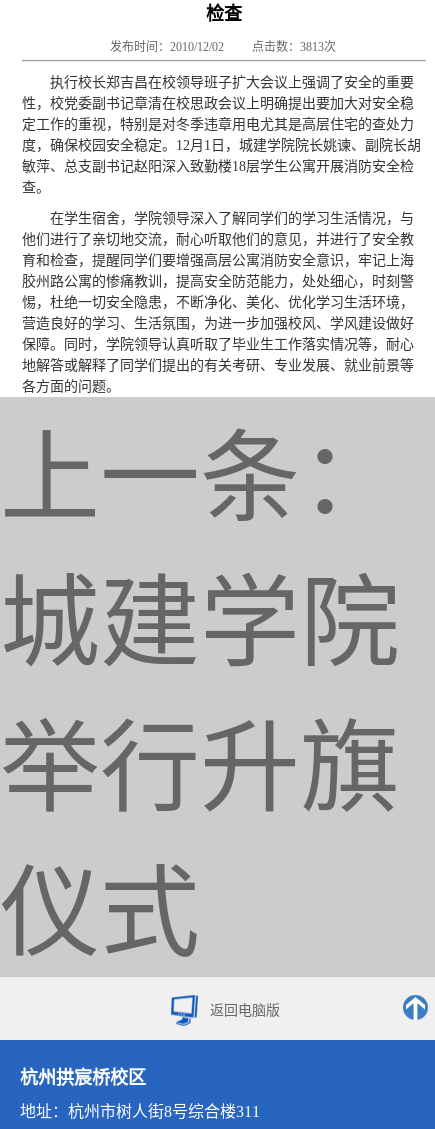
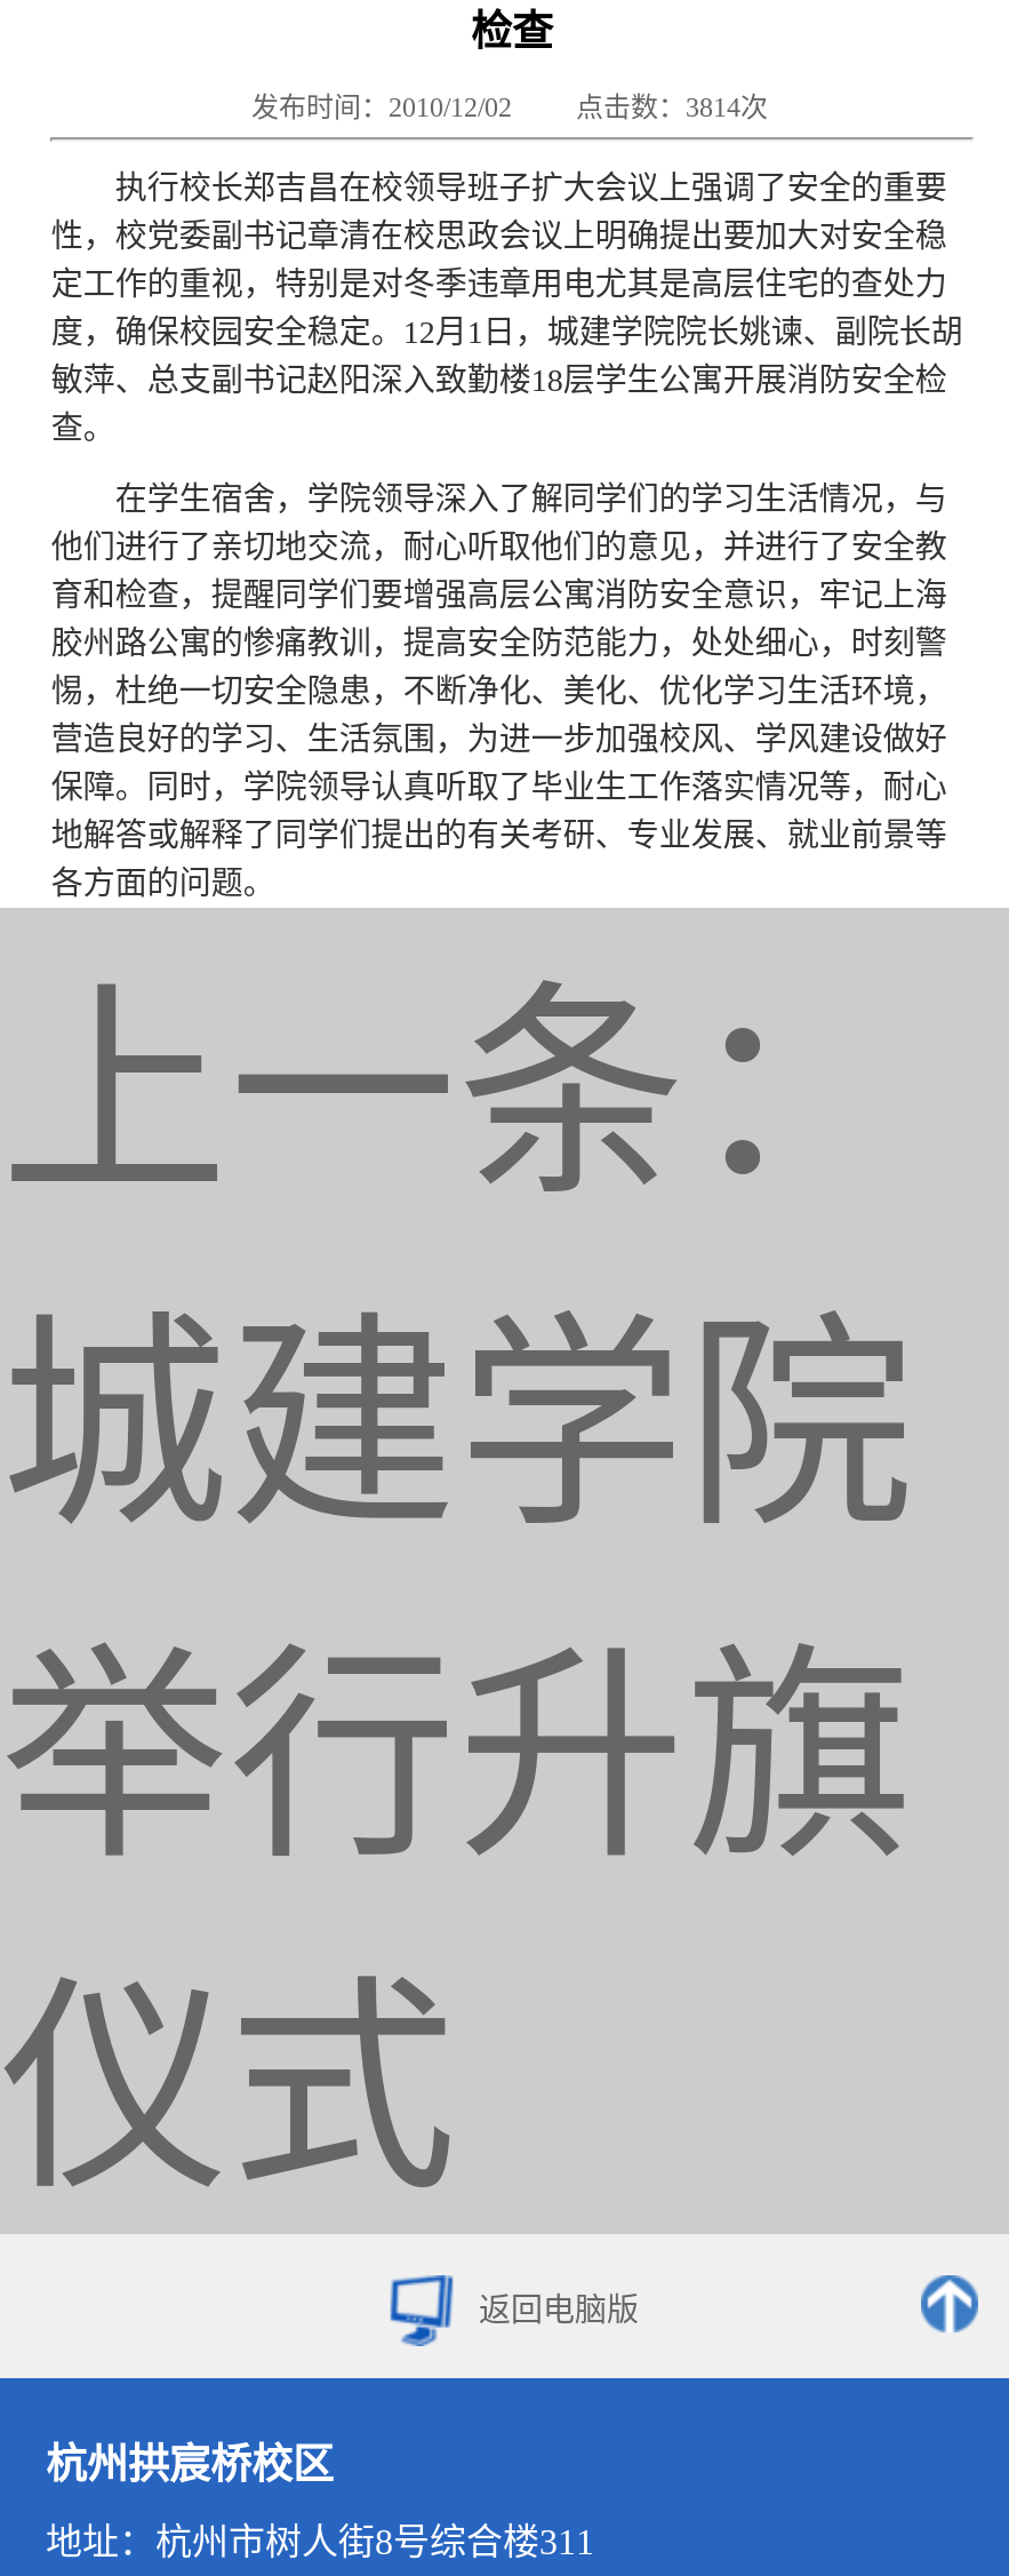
[110,40,336,54] 发布时间：2010/12/02 点击数：3813次 -> [251,91,768,123] 发布时间：2010/12/02 点击数：3814次

